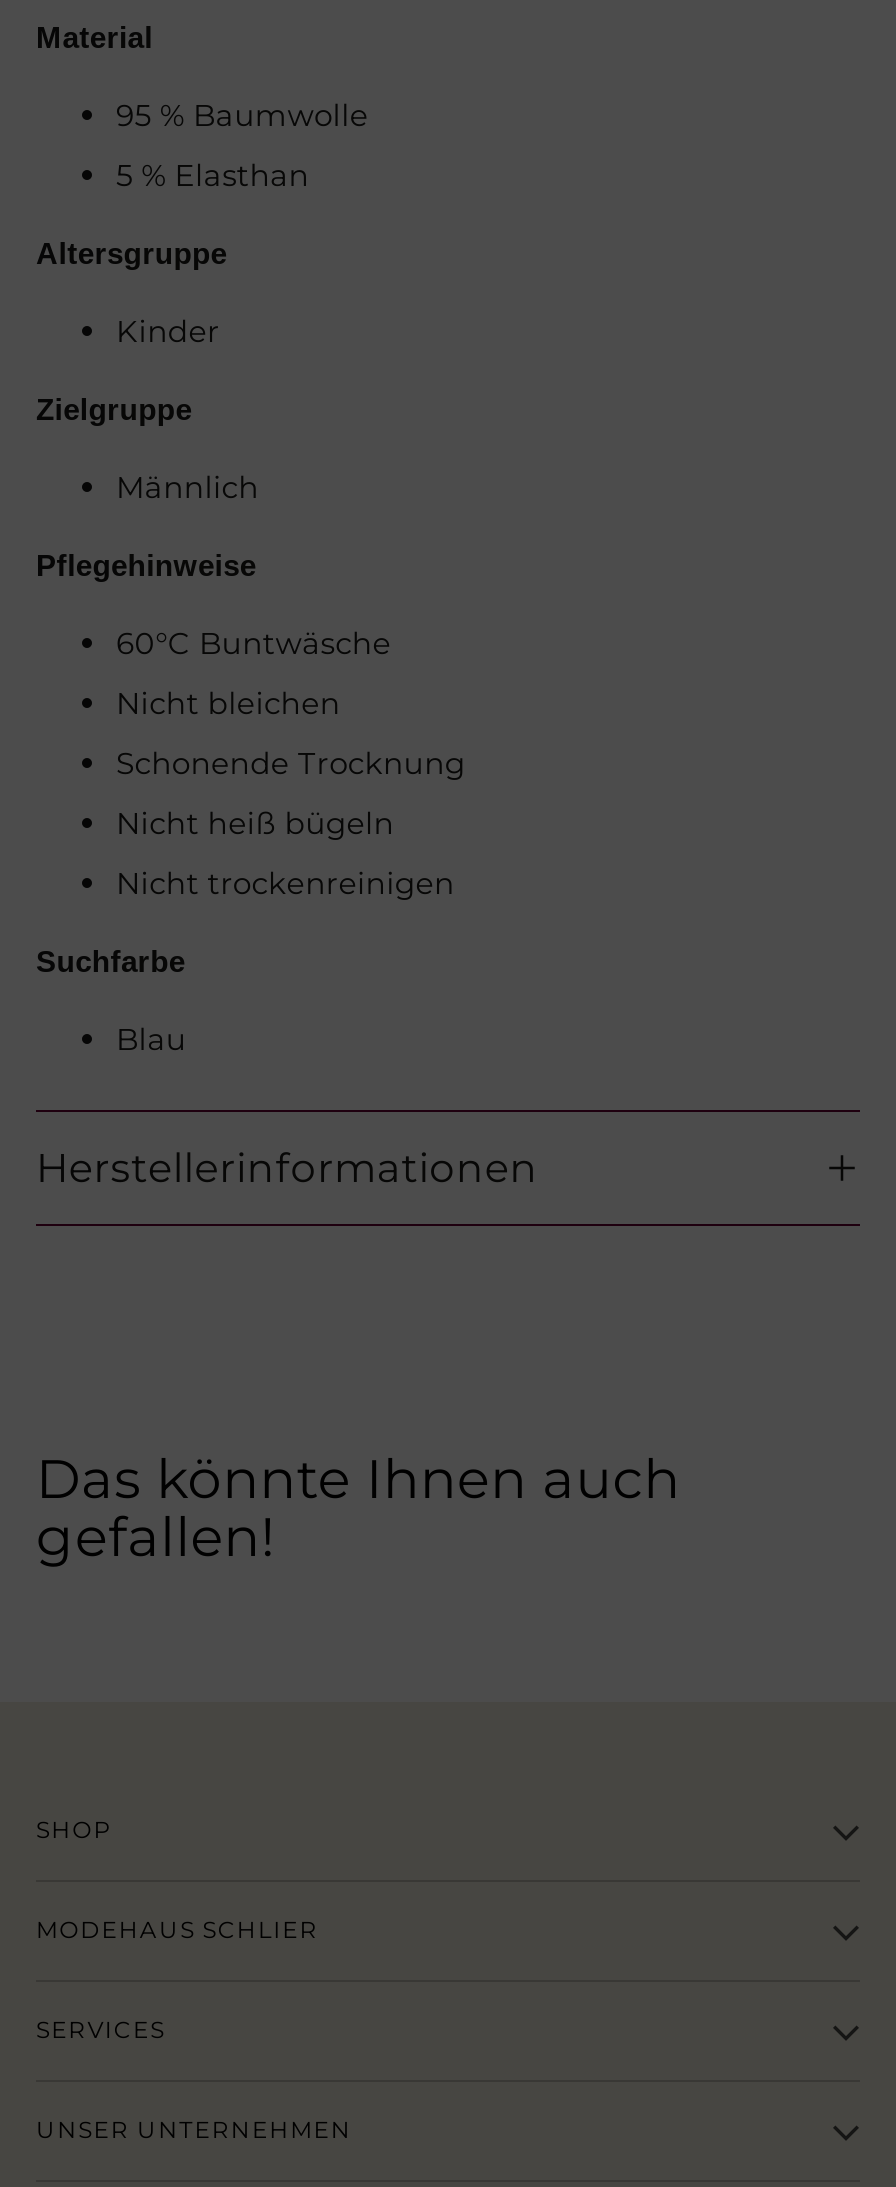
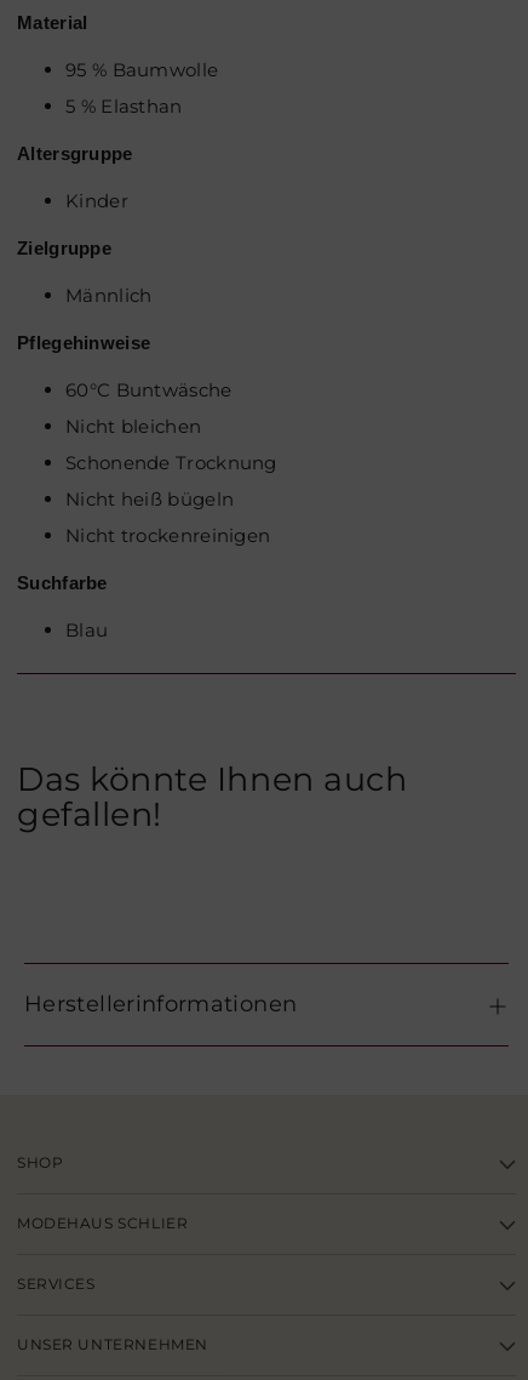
moved [36,1144,538,1192] -> [24,991,297,1017]: Herstellerinformationen
moved [36,1446,681,1570] -> [17,759,407,834]: Das könnte Ihnen auch | gefallen!

